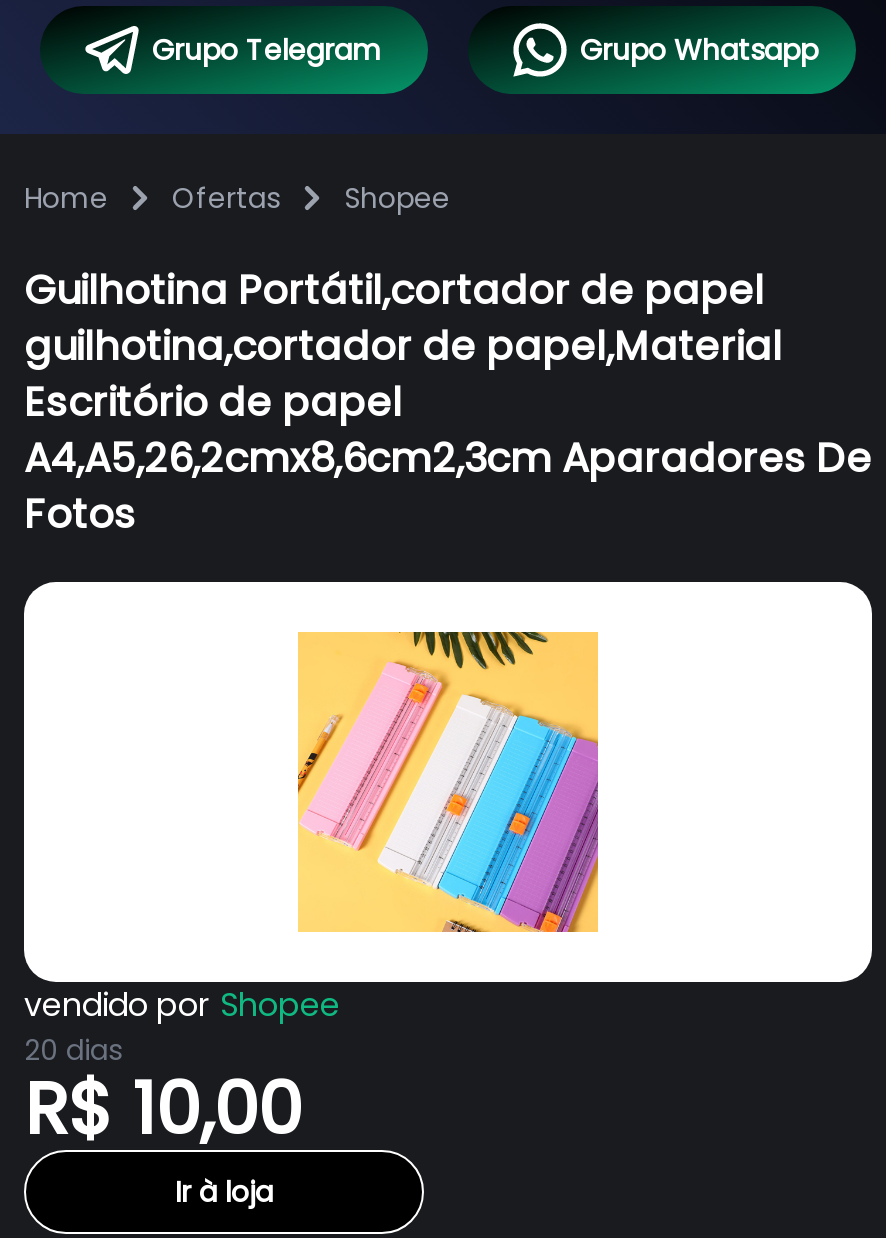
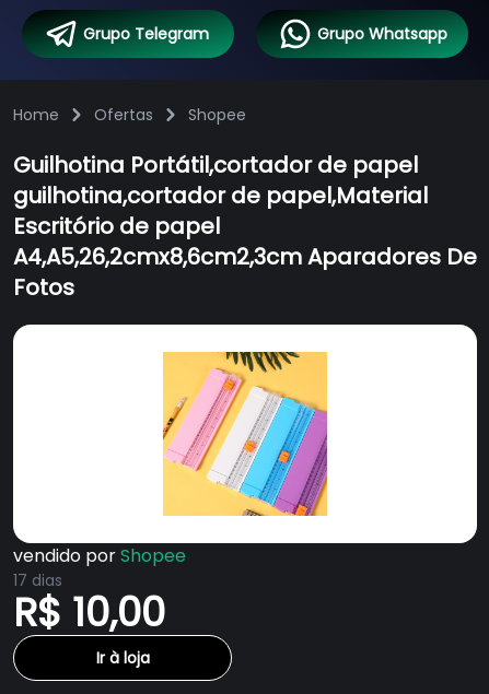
[24,1030,122,1070] 20 dias -> [13,570,62,591] 17 dias

